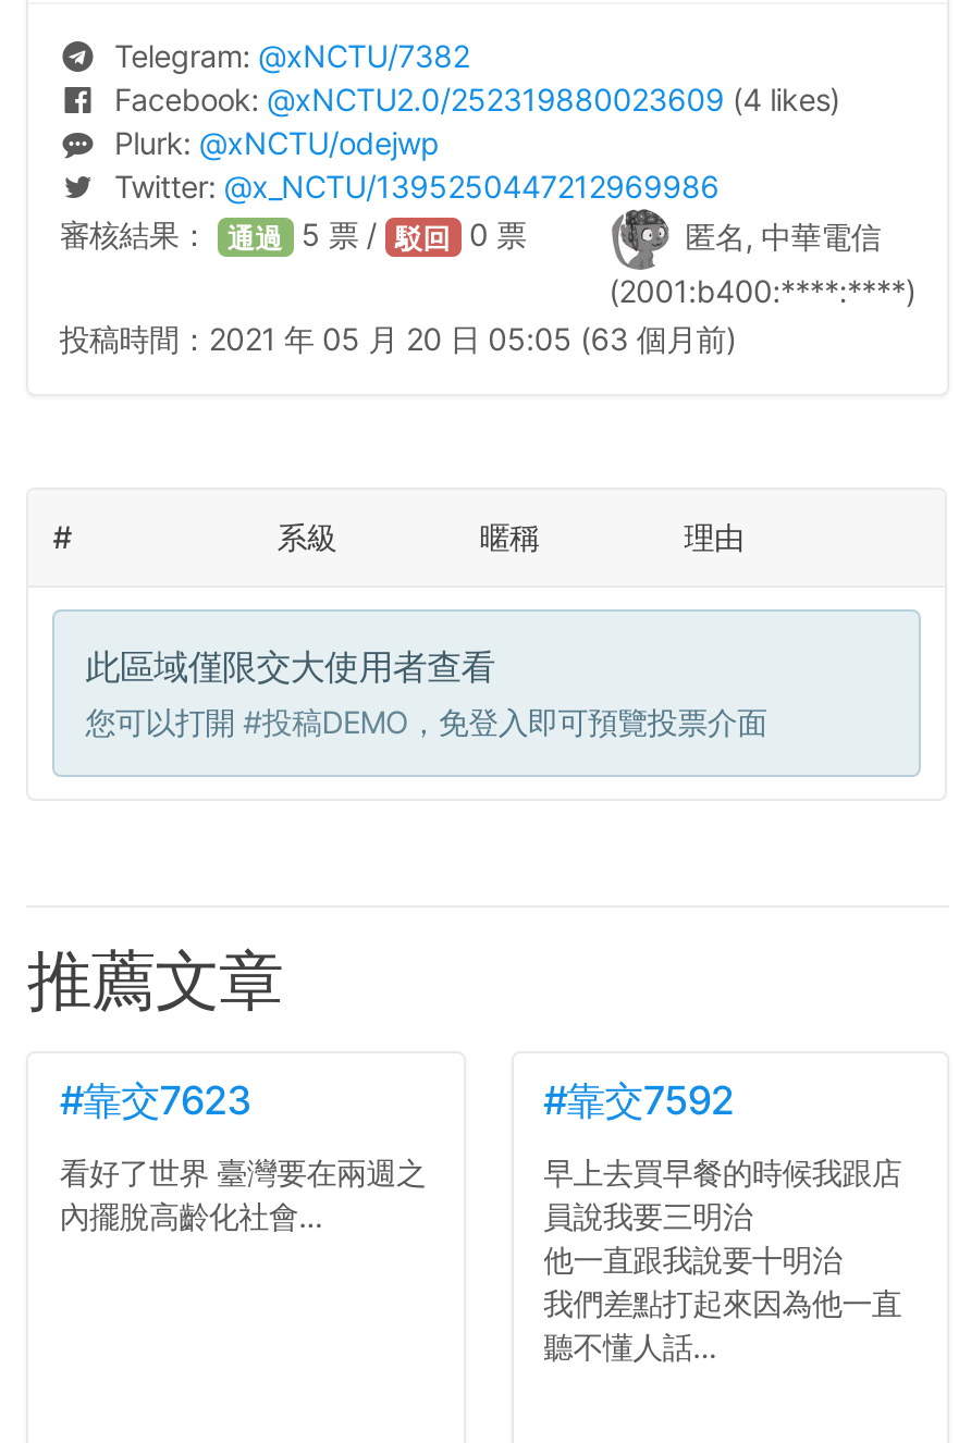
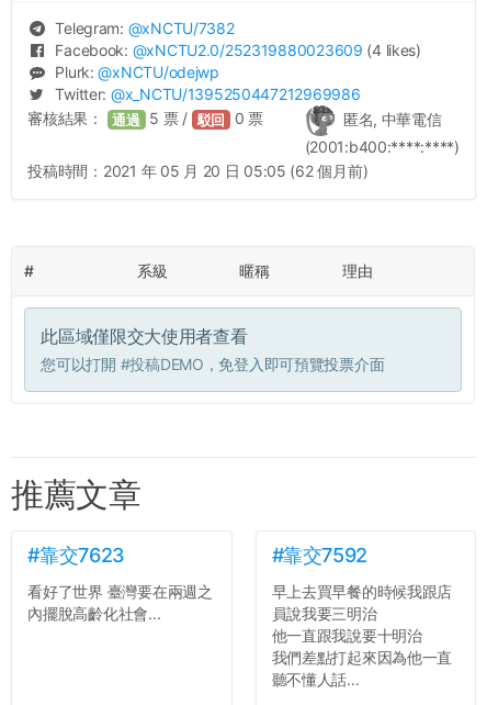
[59,320,736,357] 投稿時間：2021 年 05 月 20 日 05:05 (63 個月前) -> [28,161,368,180] 投稿時間：2021 年 05 月 20 日 05:05 (62 個月前)

